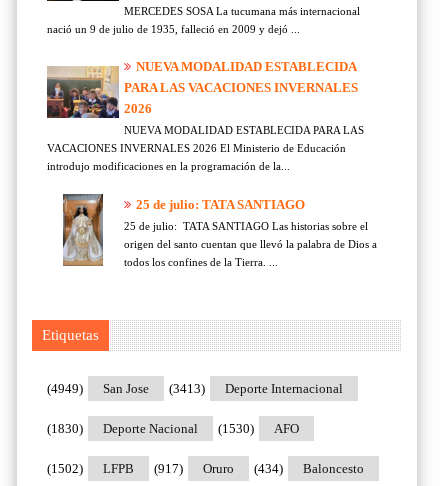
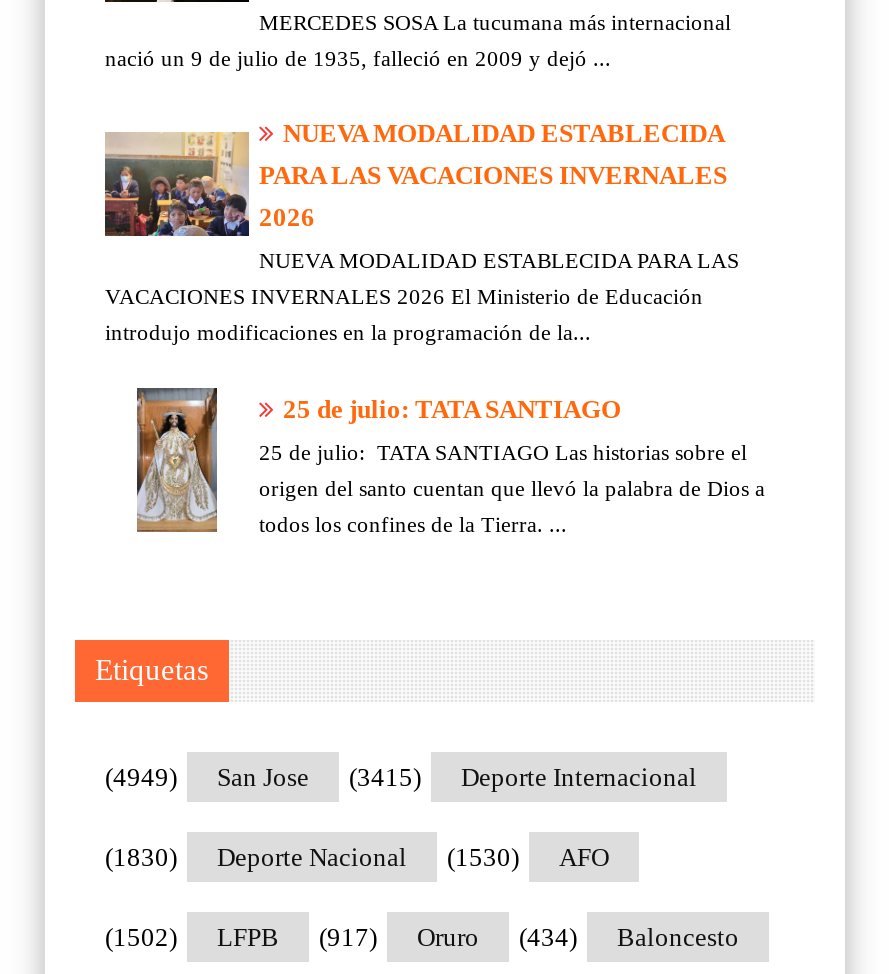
[47,381,343,396] (4949) San Jose (3413) Deporte Internacional -> [105,762,697,792] (4949) San Jose (3415) Deporte Internacional

